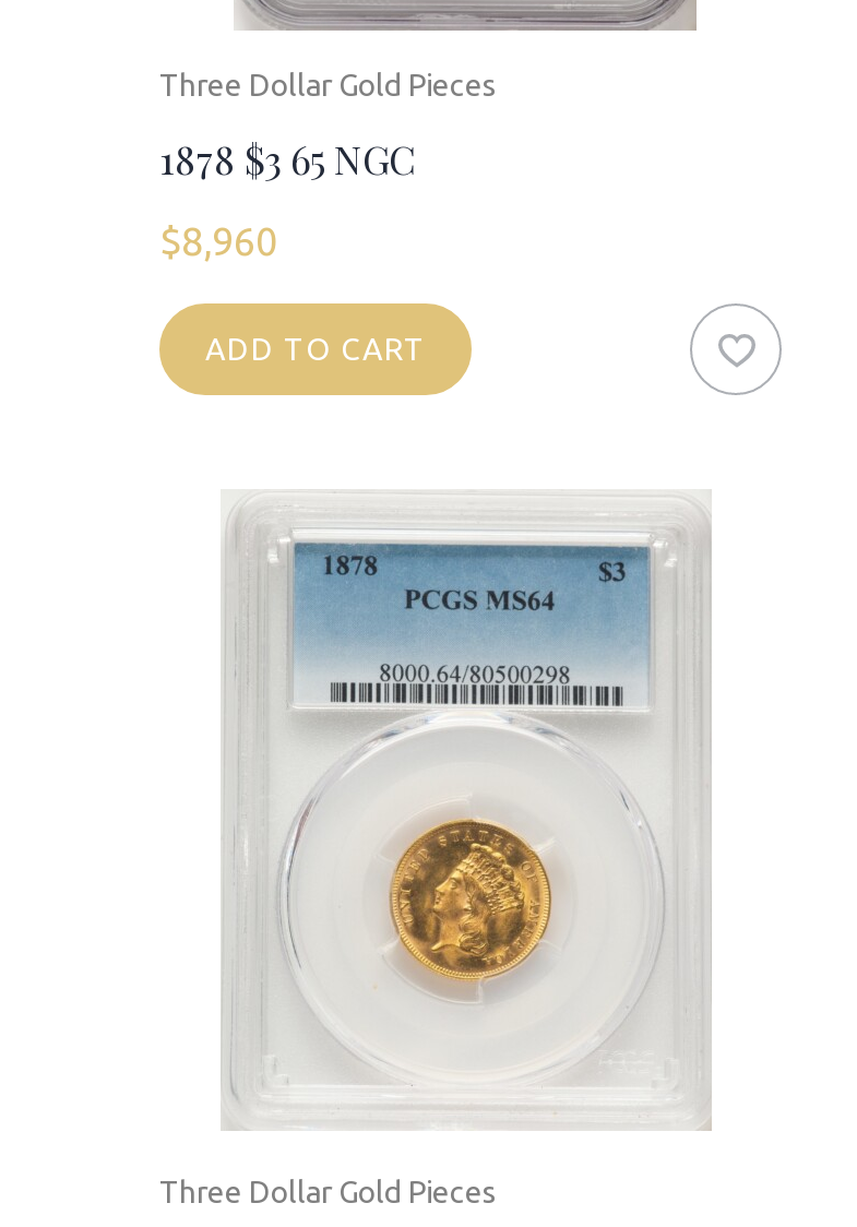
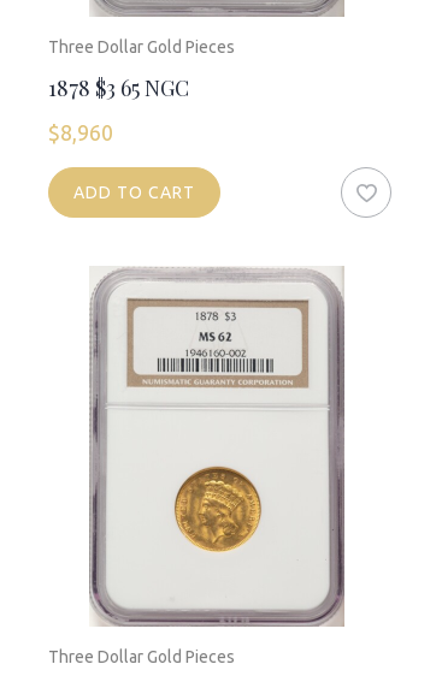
[221,485,712,1137] [image] -> [83,266,352,628] [image]

